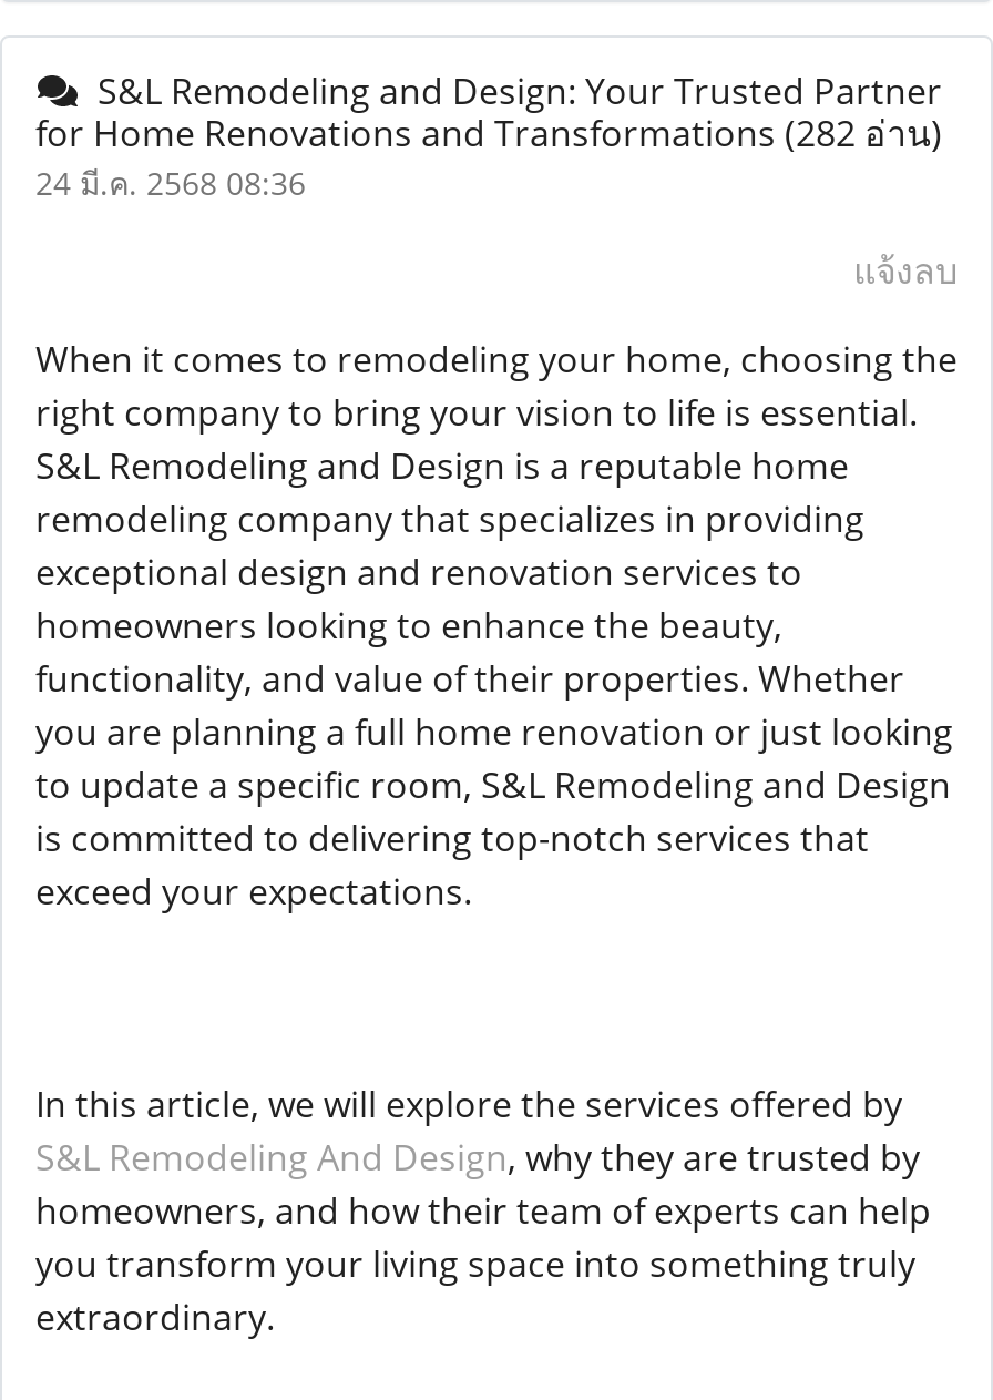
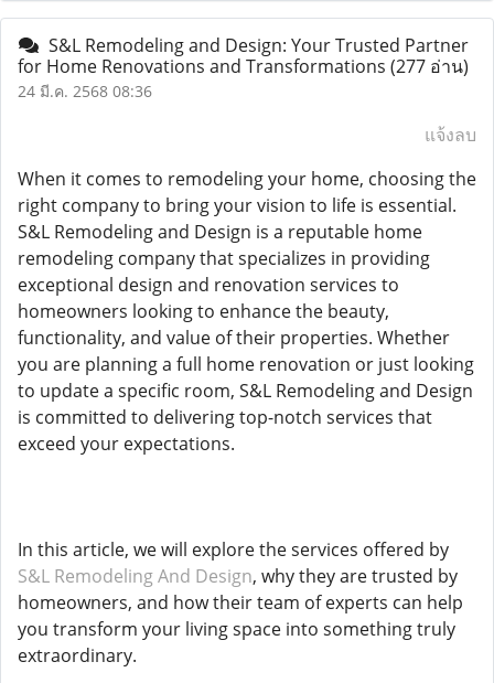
[35,109,942,157] for Home Renovations and Transformations (282 อ่าน) -> [18,54,469,78] for Home Renovations and Transformations (277 อ่าน)

